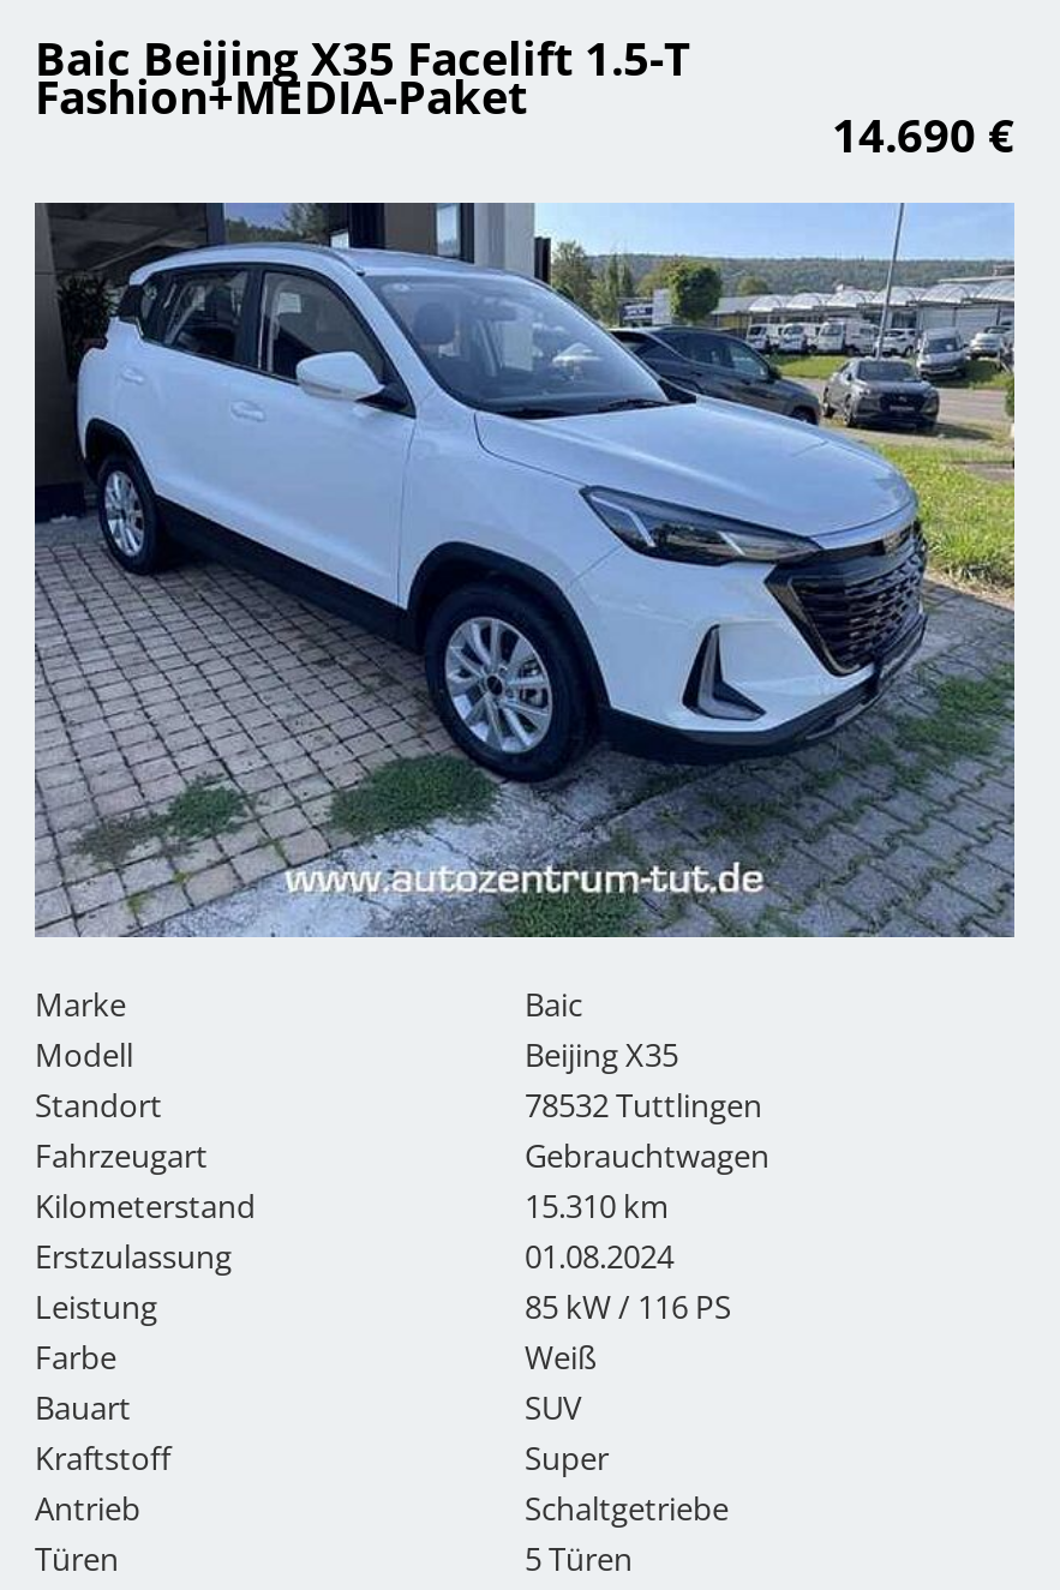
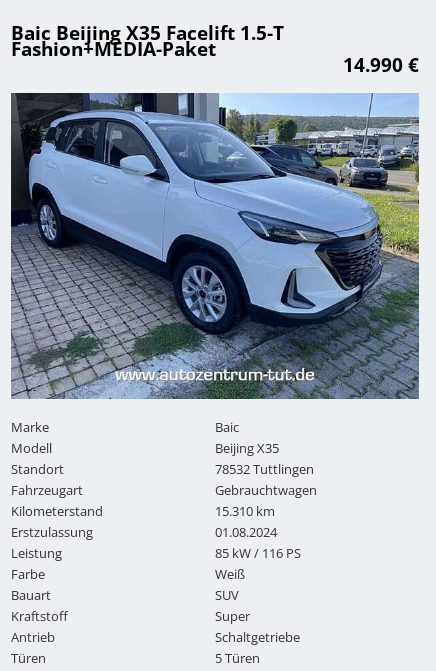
[832,104,1014,166] 14.690 € -> [343,52,419,78] 14.990 €

